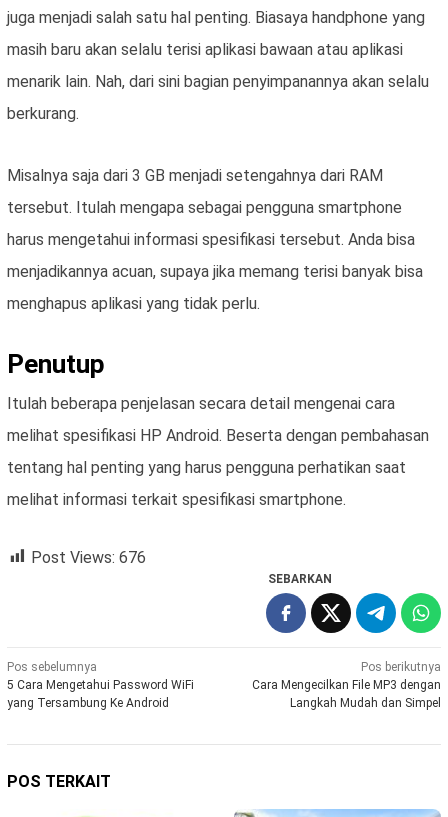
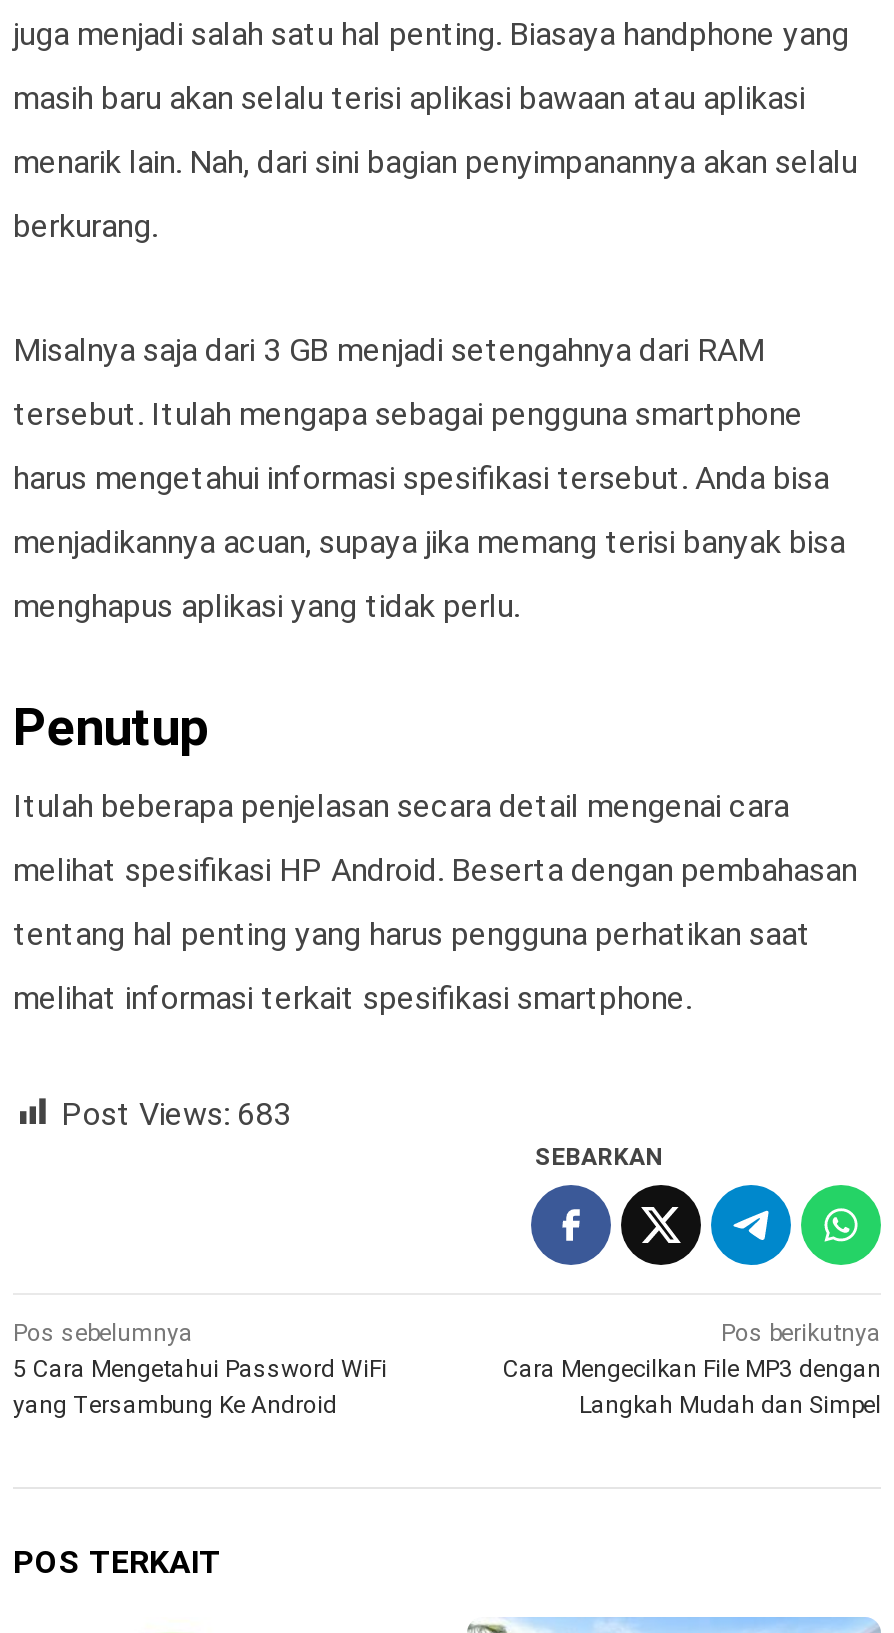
[31,547,146,566] Post Views: 676 -> [61,1094,291,1132] Post Views: 683

